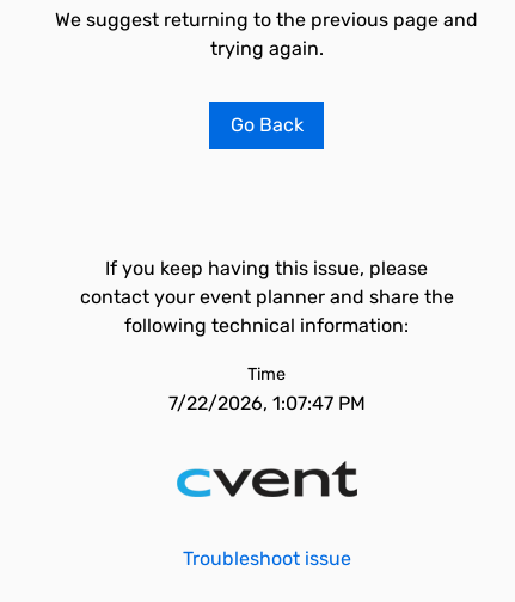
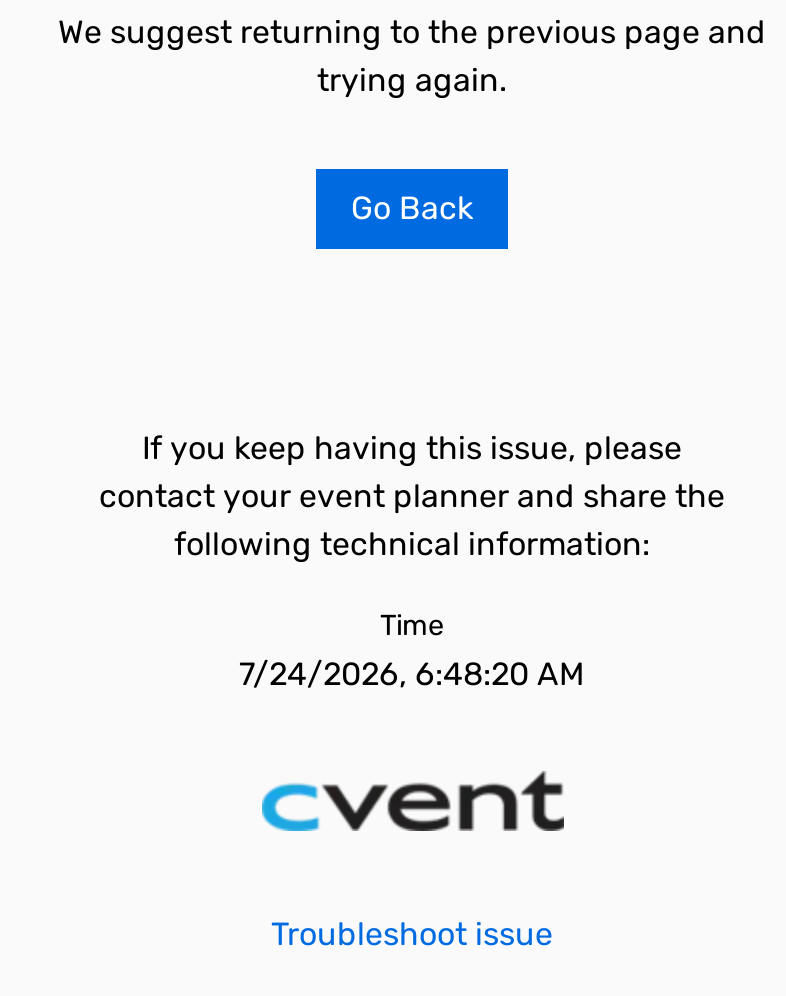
[168,392,365,414] 7/22/2026, 1:07:47 PM -> [239,655,585,693] 7/24/2026, 6:48:20 AM

